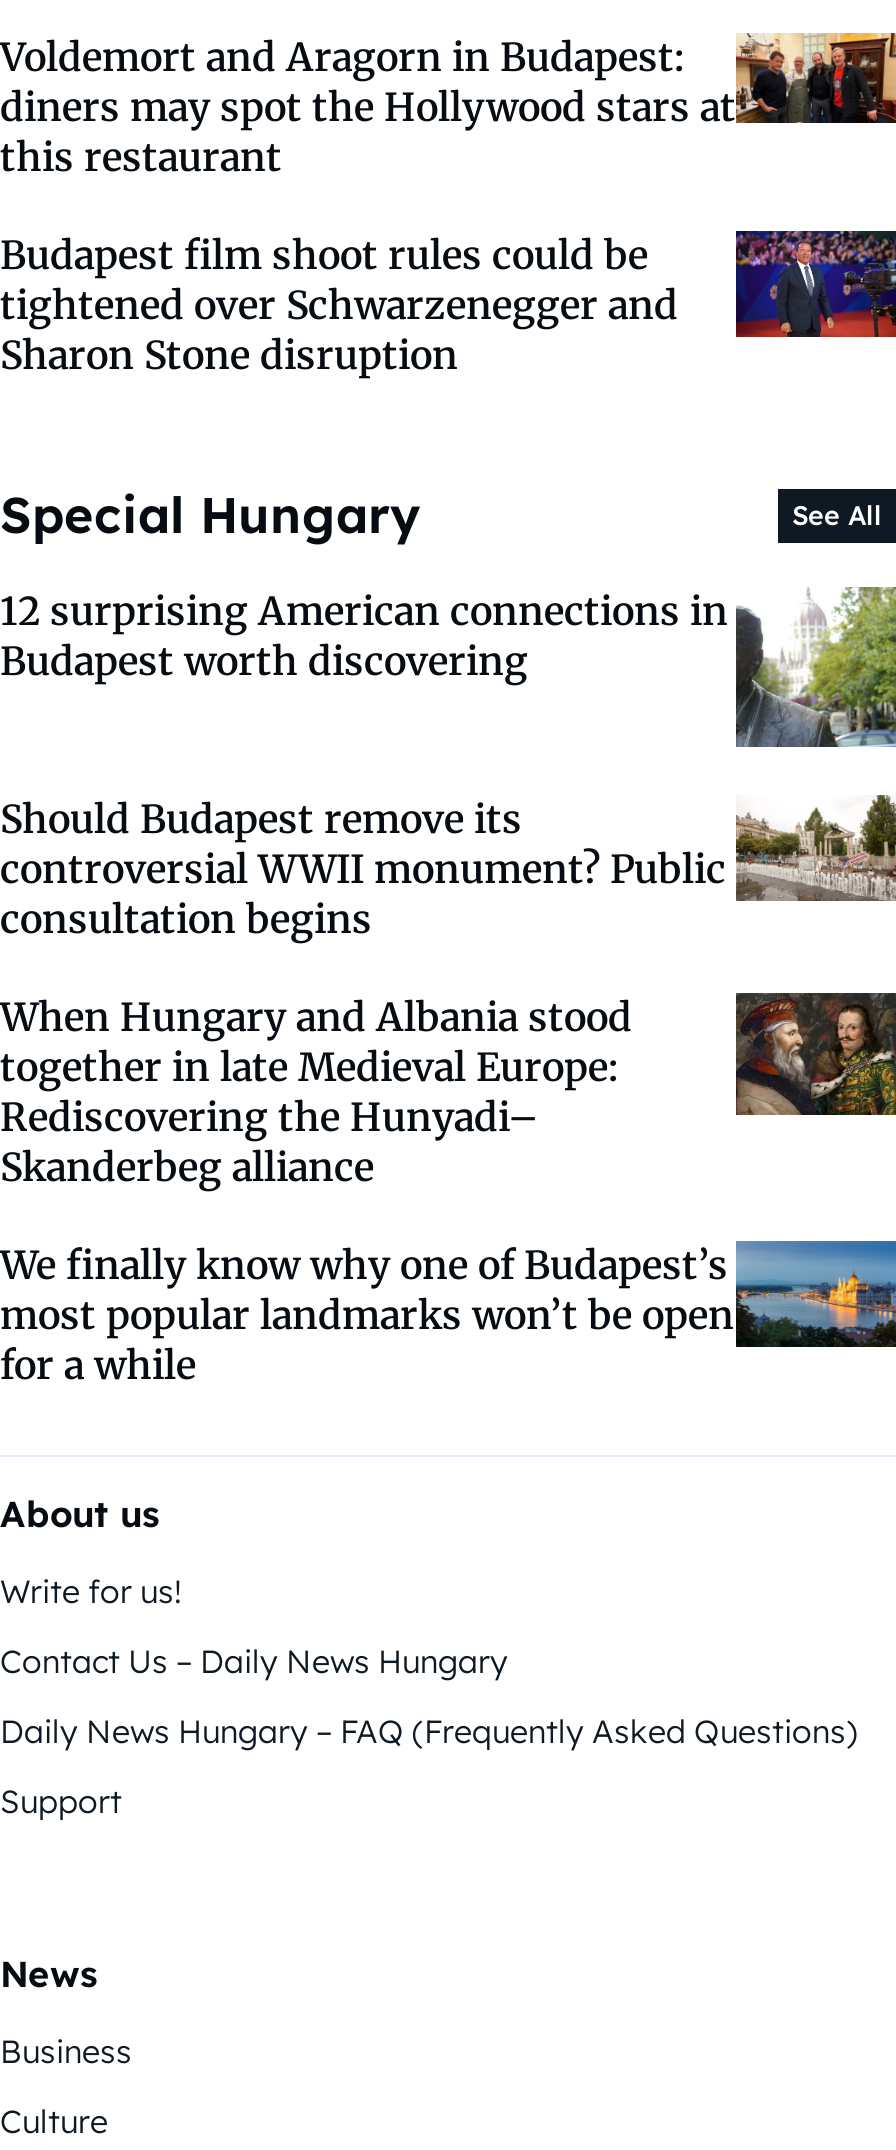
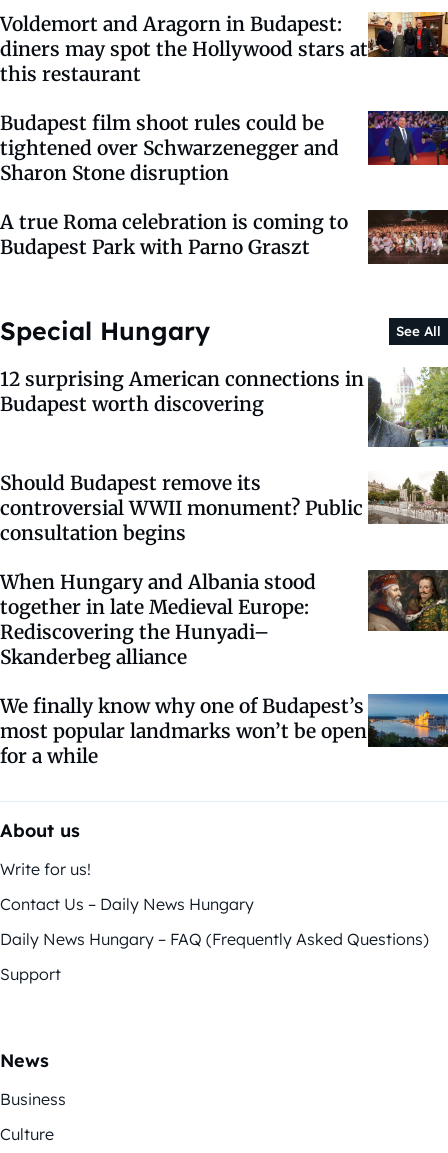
none -> [0,209,445,265] [image] | A true Roma celebration is coming to | Budapest Park with Parno Graszt

